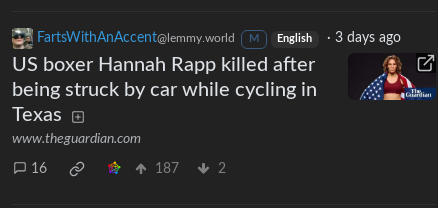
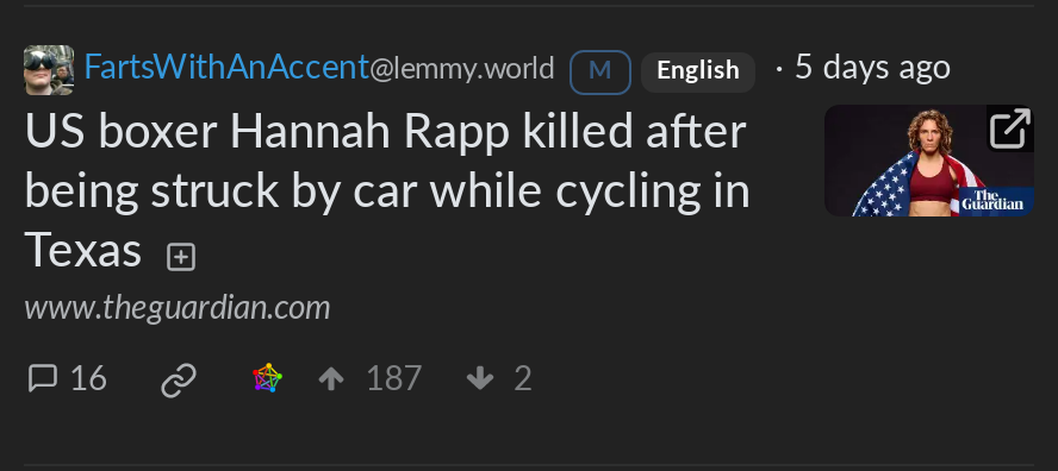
[37,31,401,45] FartsWithAnAccent@lemmy.world M English · 3 days ago -> [83,54,951,87] FartsWithAnAccent@lemmy.world M English · 5 days ago

